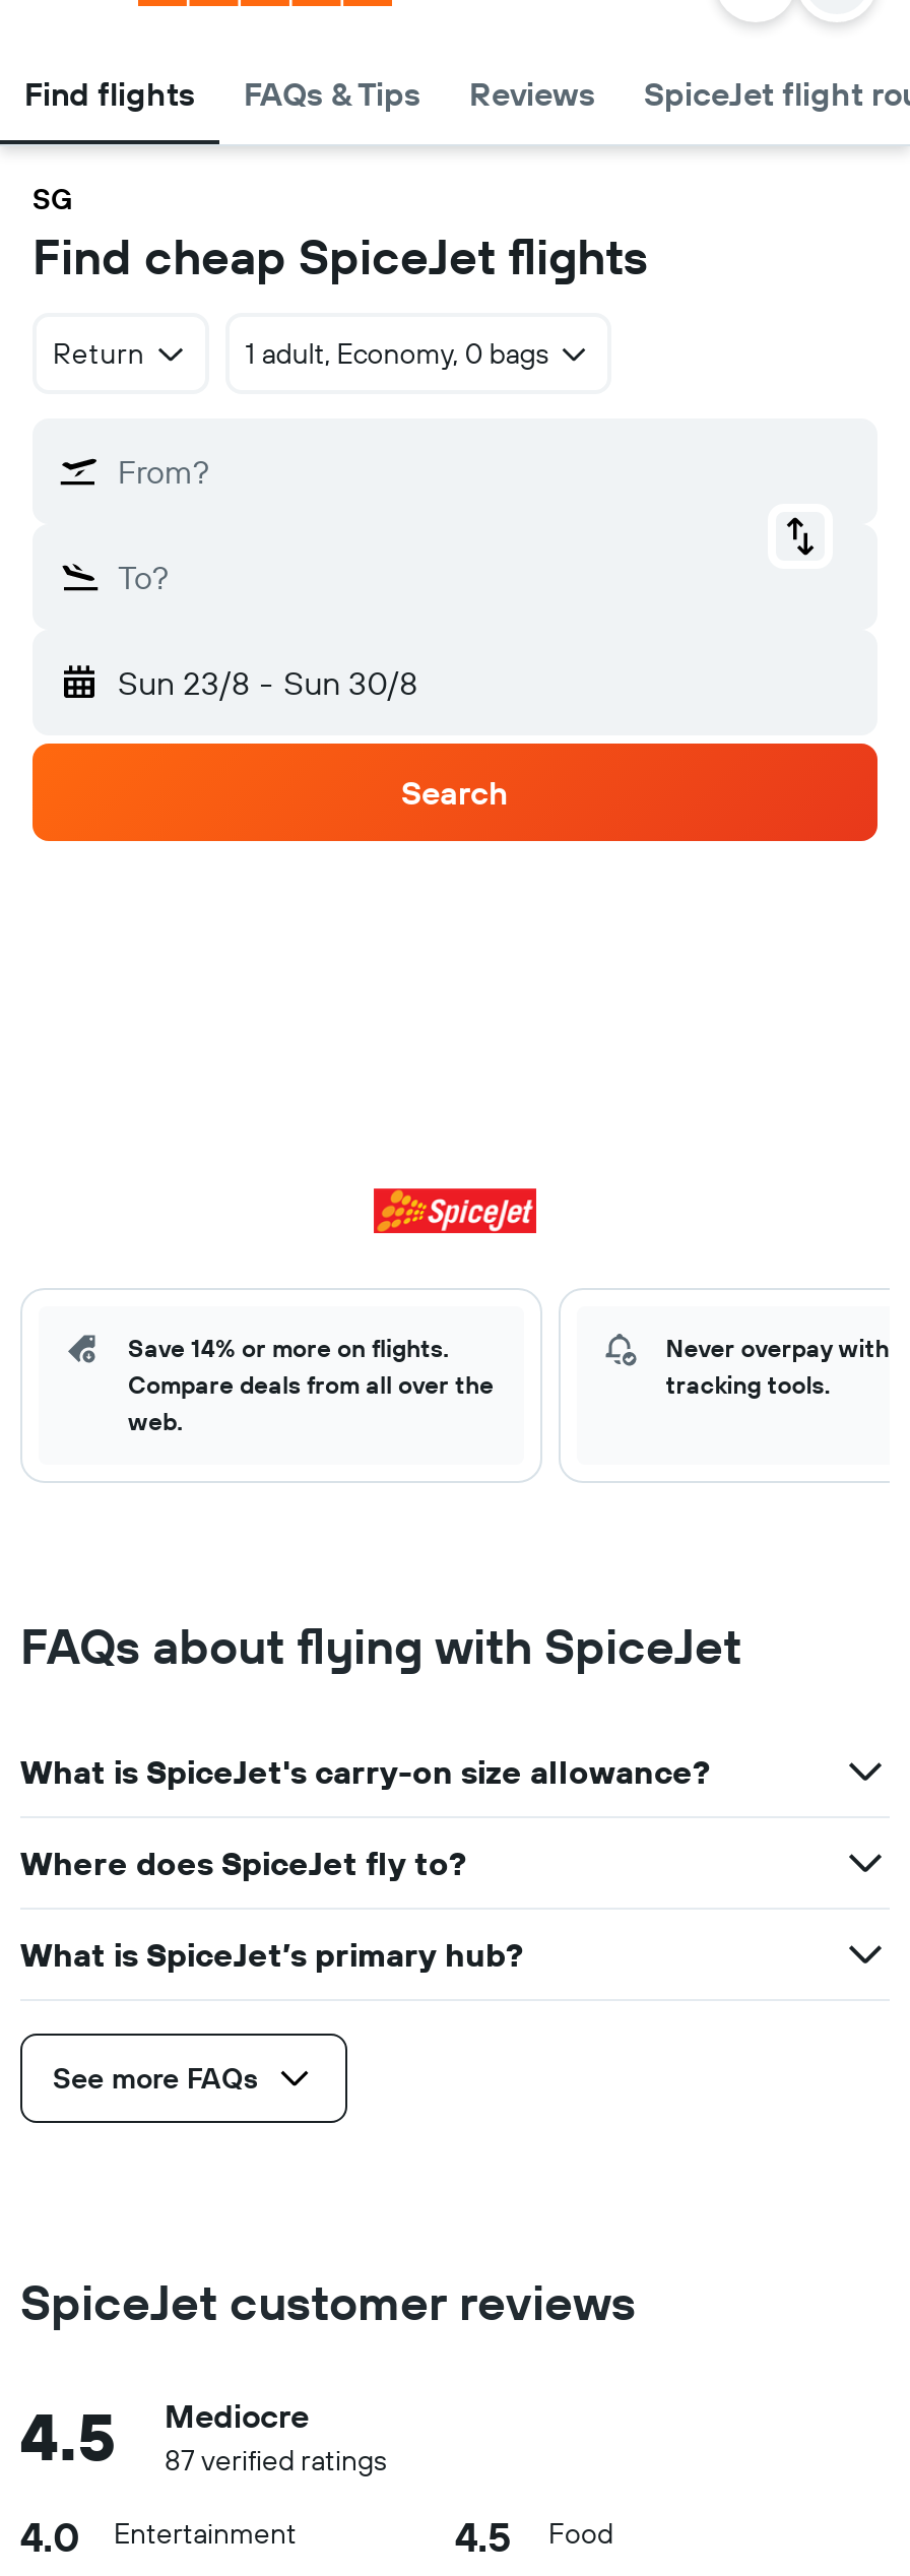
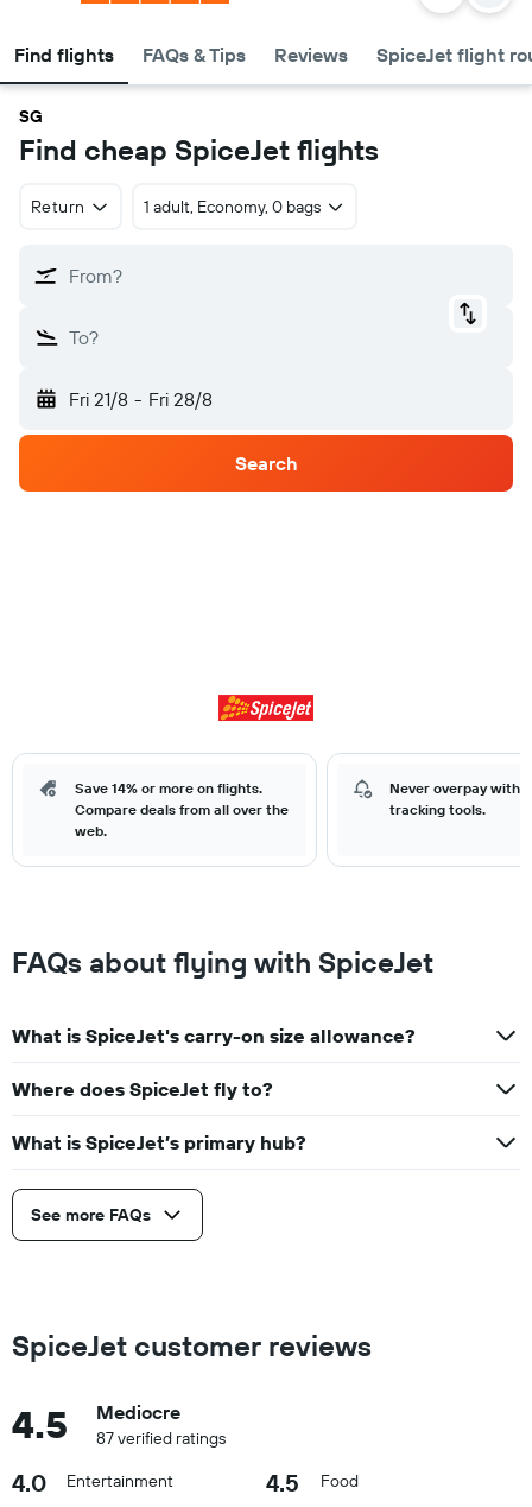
[118,662,418,703] Sun 23/8 - Sun 30/8 -> [69,387,212,411] Fri 21/8 - Fri 28/8

